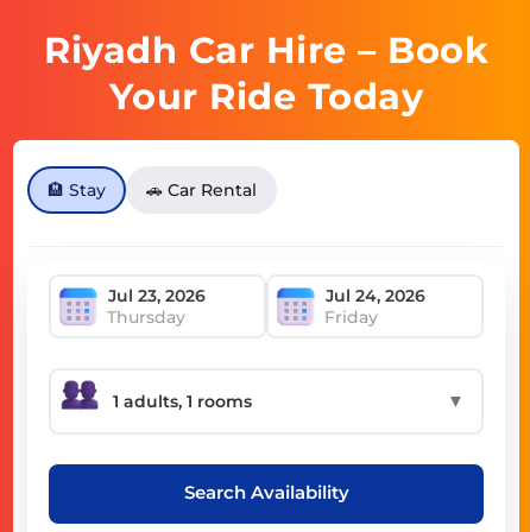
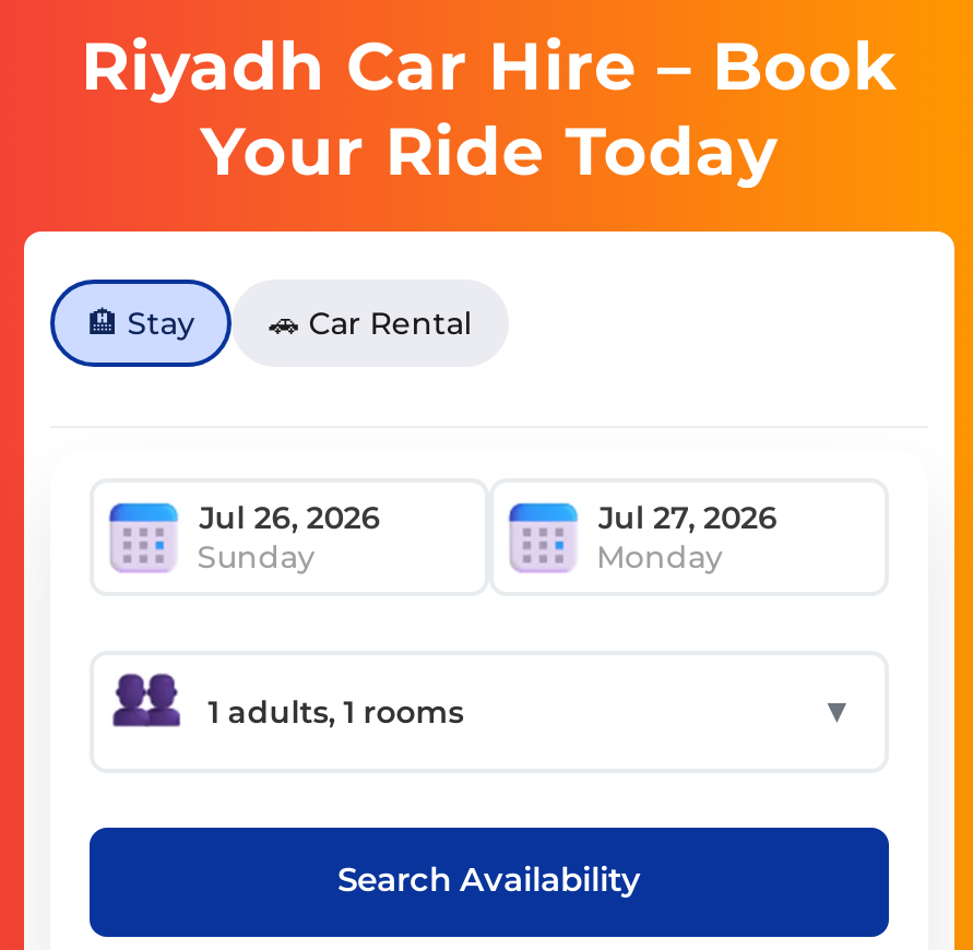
[107,306,378,327] Thursday | Friday -> [197,536,723,575] Sunday | Monday

